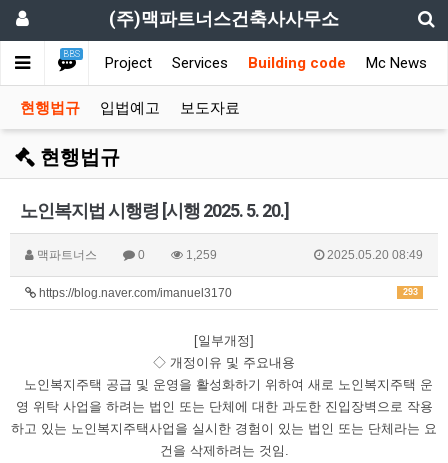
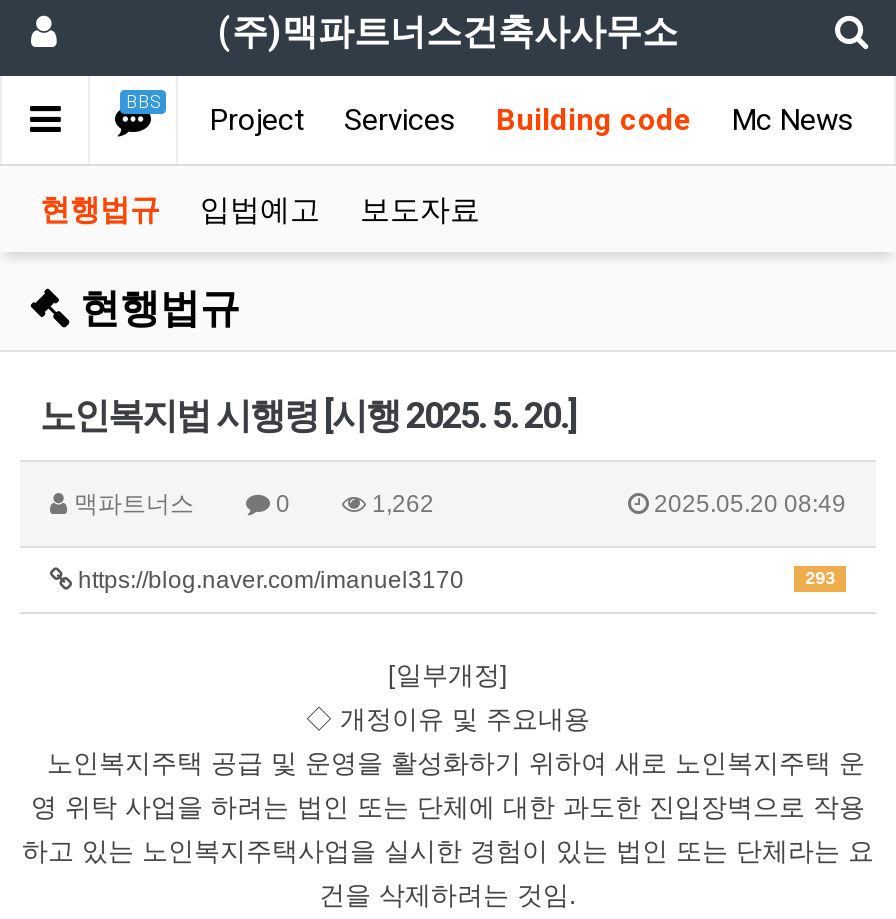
[183,248,217,262] 1,259 -> [366,490,434,518] 1,262

